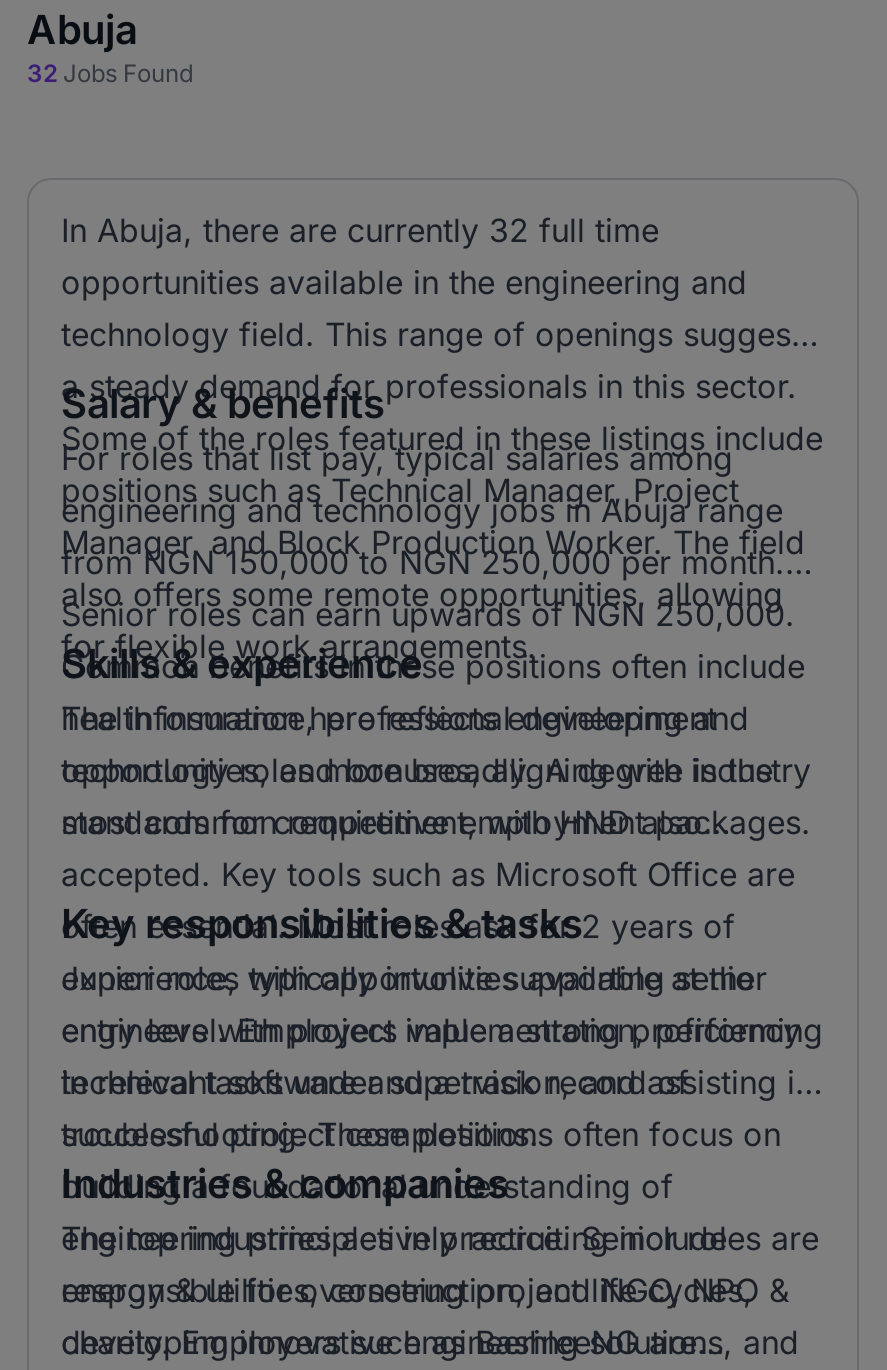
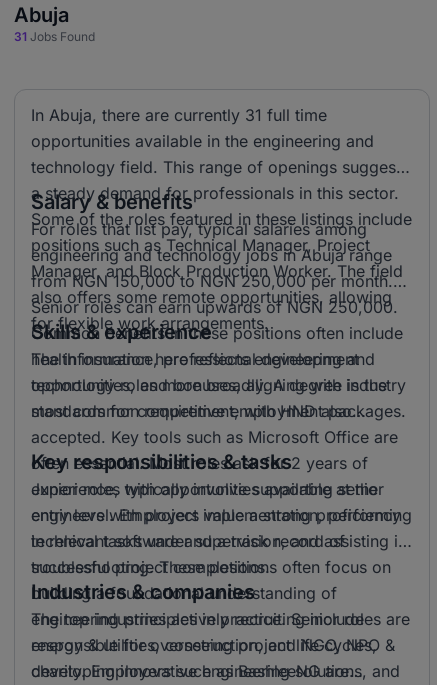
[27,58,193,88] 32 Jobs Found -> [14,29,95,44] 31 Jobs Found
[61,210,659,250] In Abuja, there are currently 32 full time -> [31,105,327,125] In Abuja, there are currently 31 full time

